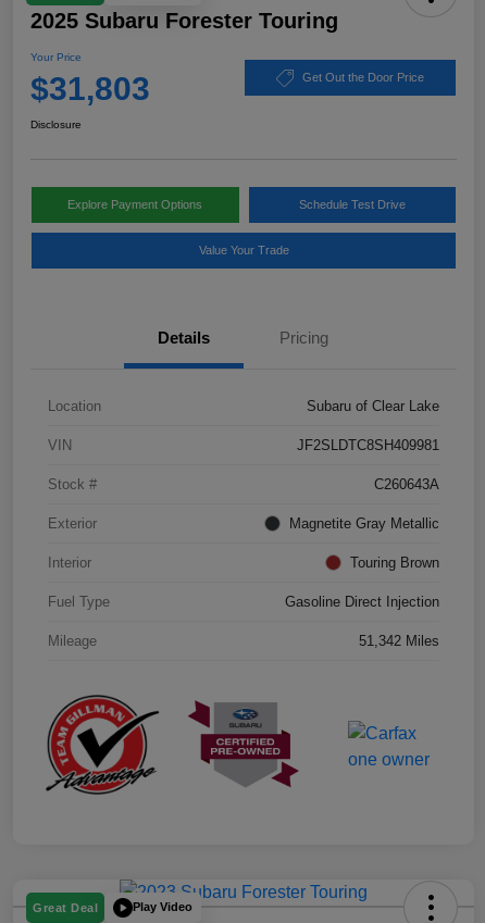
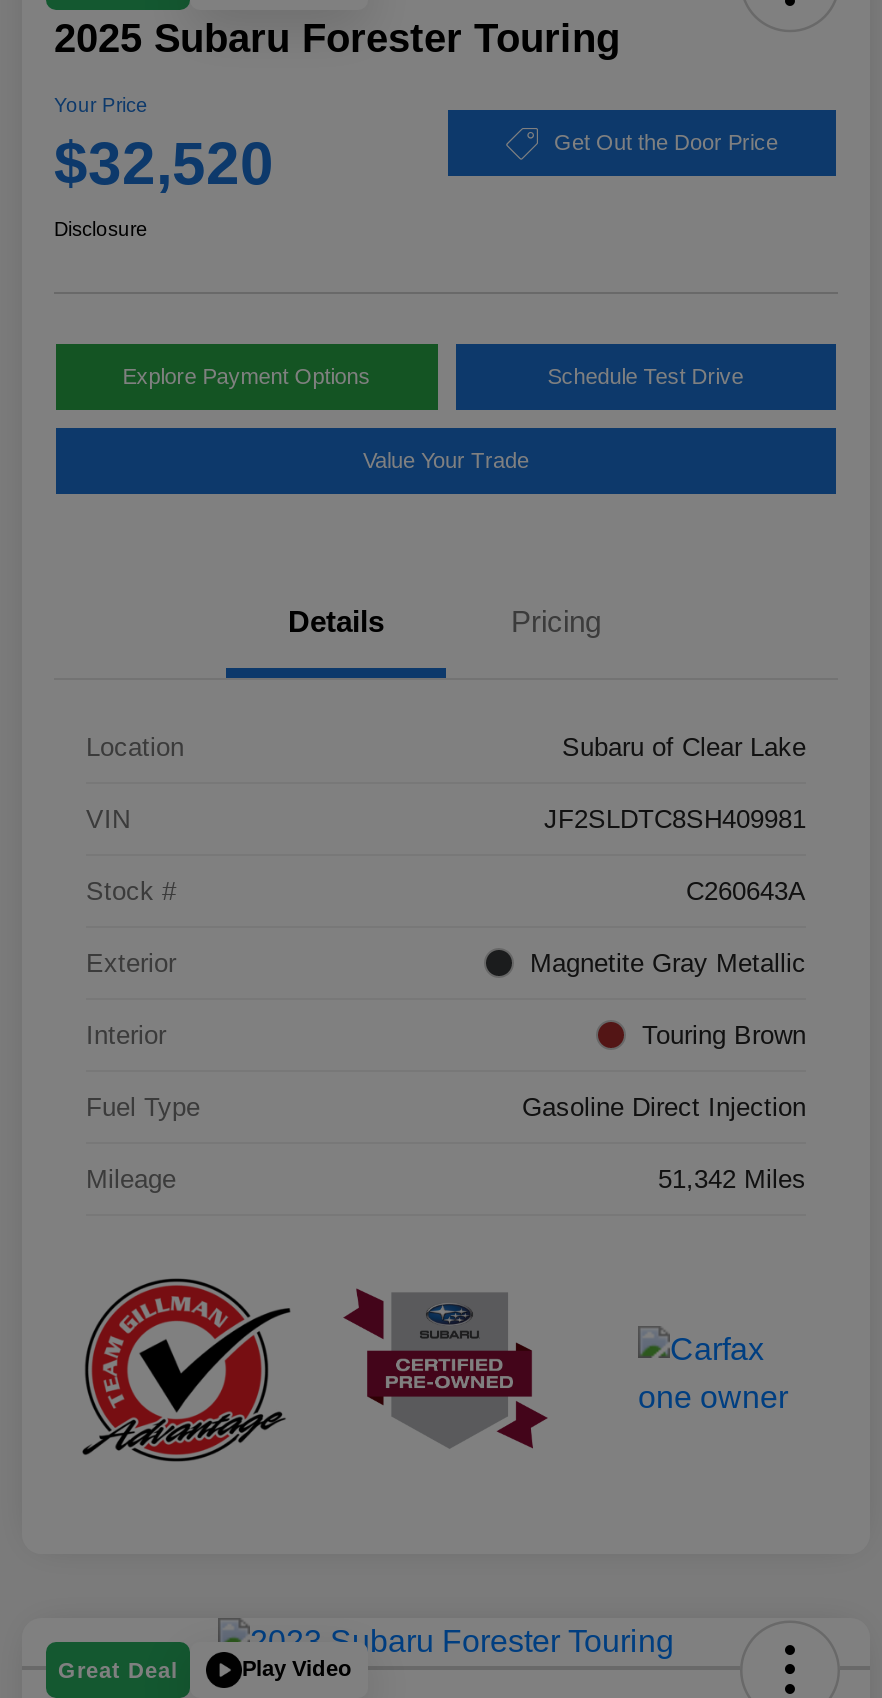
[30,71,150,106] $31,803 -> [54,130,274,196] $32,520

